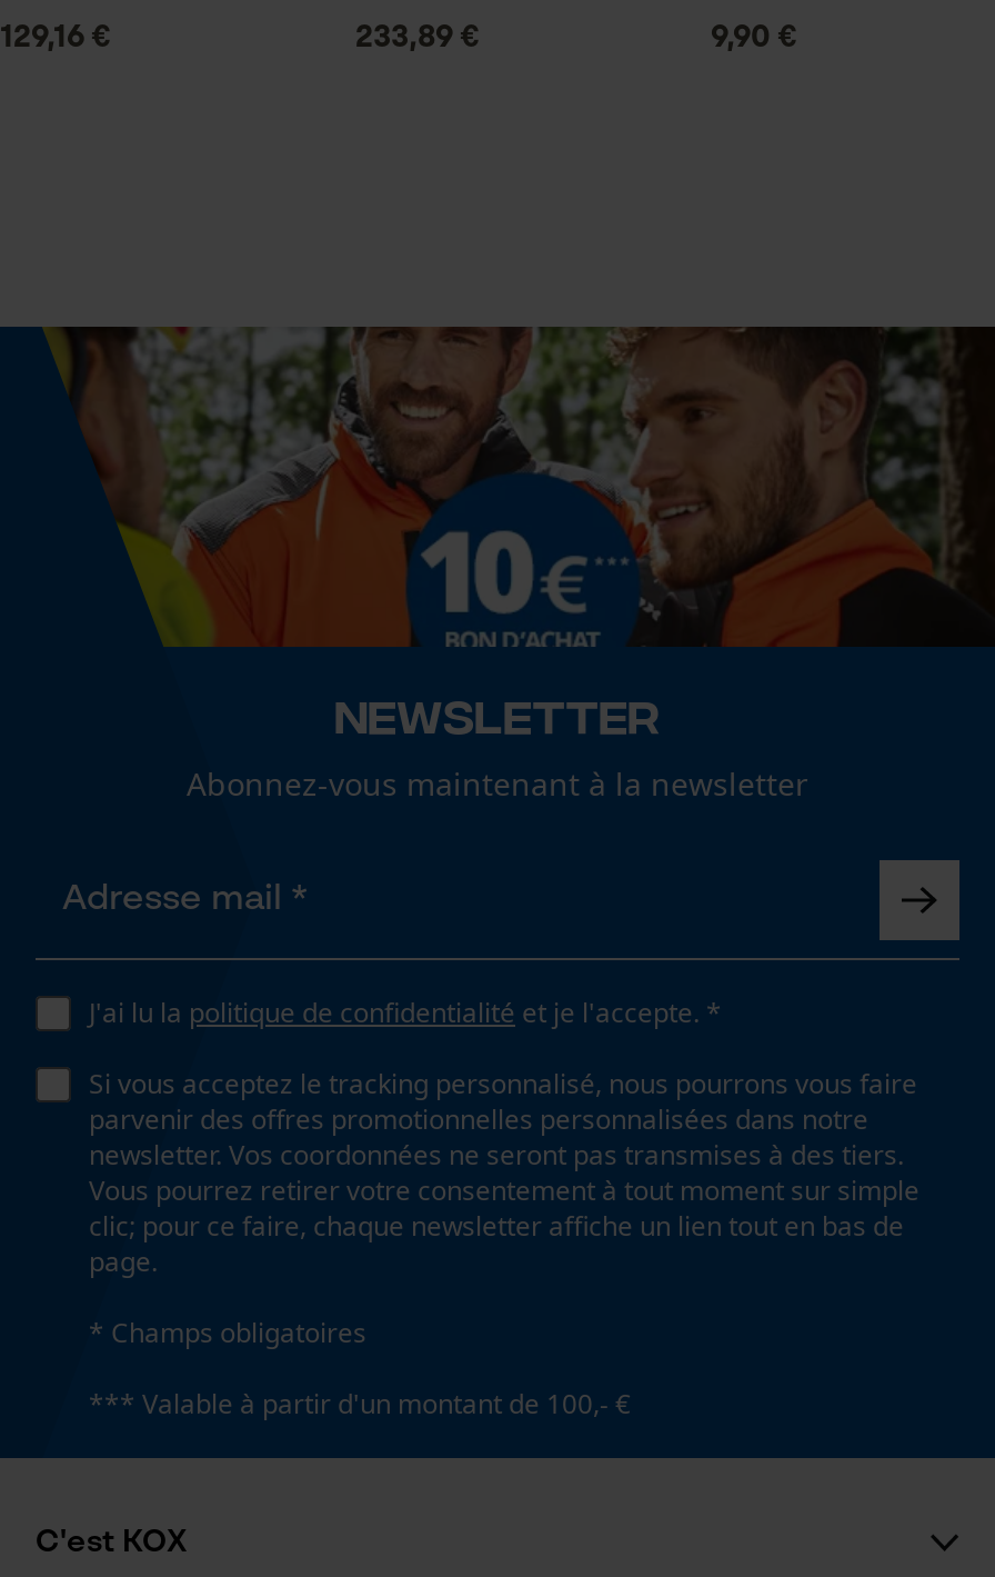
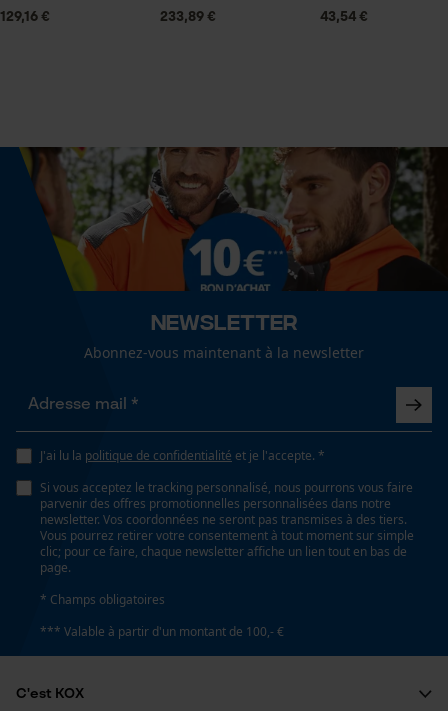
[711,22,797,53] 9,90 € -> [320,10,368,24] 43,54 €

